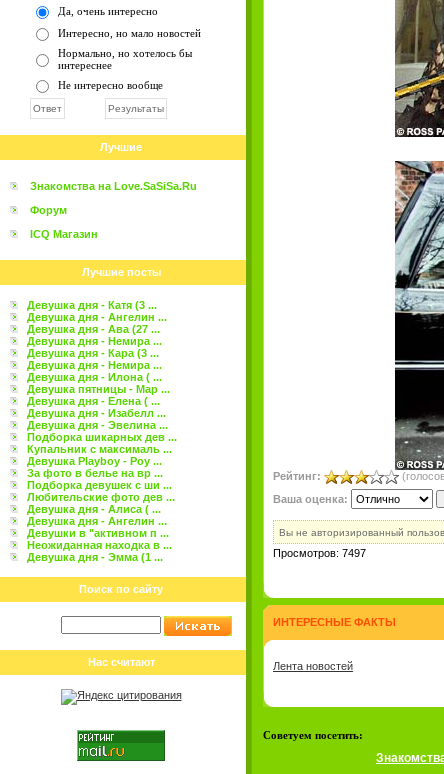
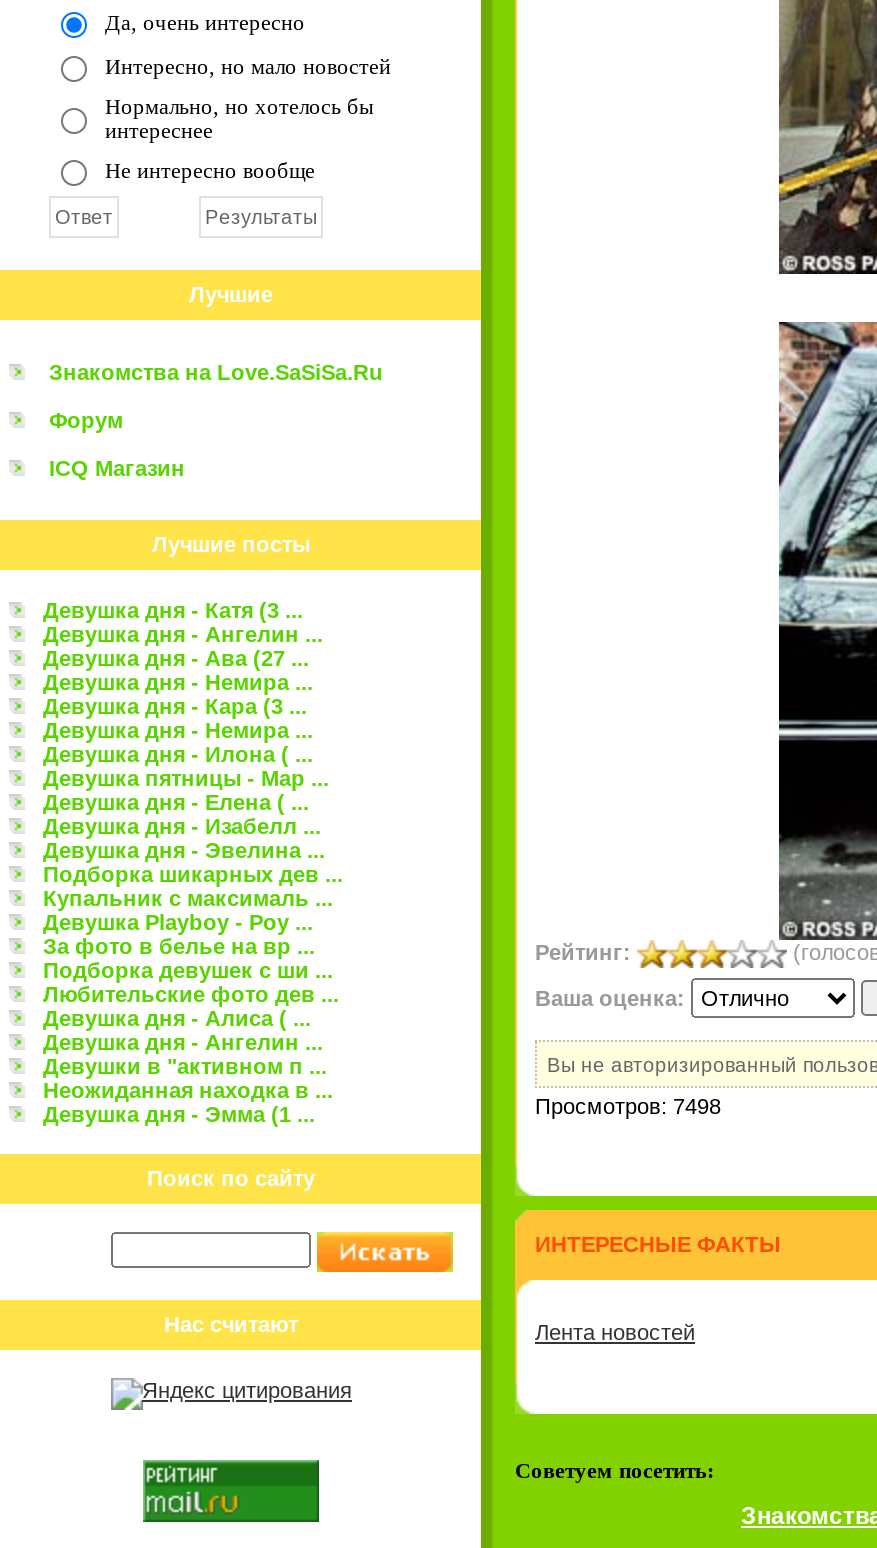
[273,547,366,559] Просмотров: 7497 -> [535,1094,721,1118] Просмотров: 7498

